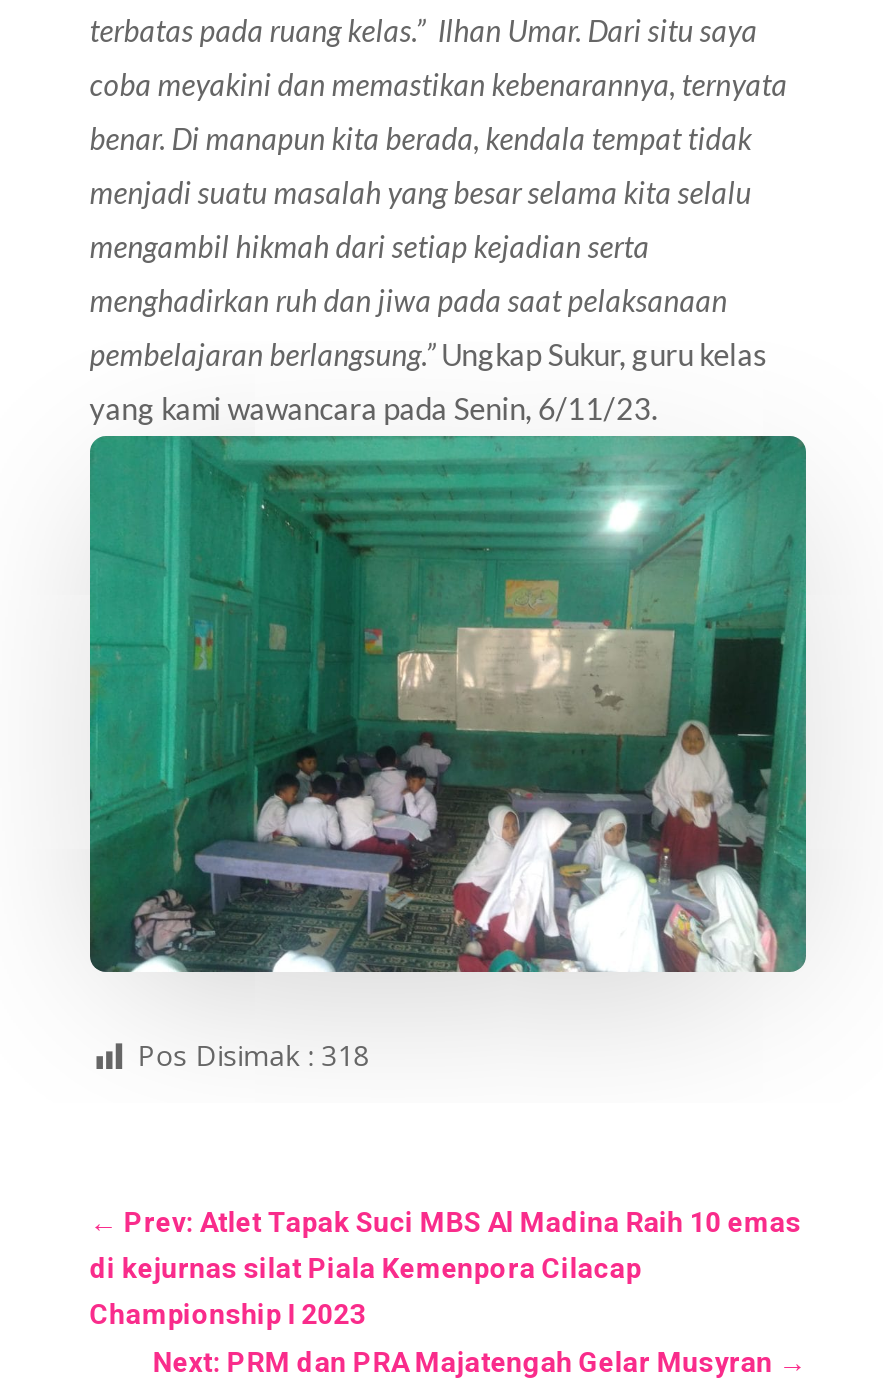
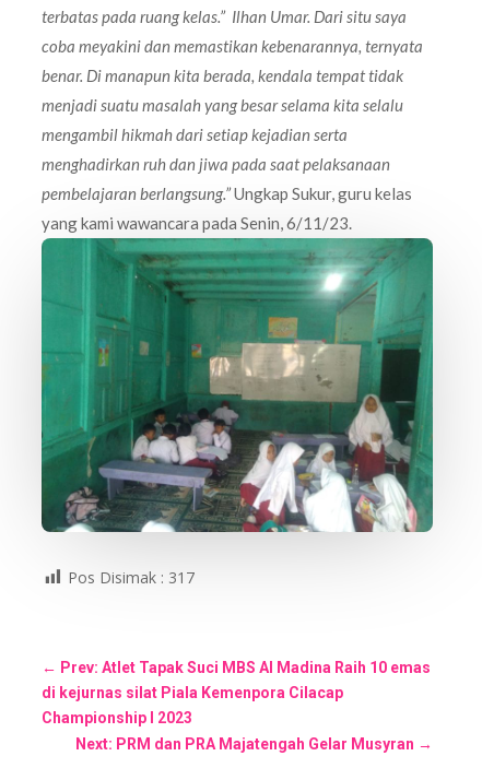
[138,1037,370,1075] Pos Disimak : 318 -> [68,567,194,588] Pos Disimak : 317

